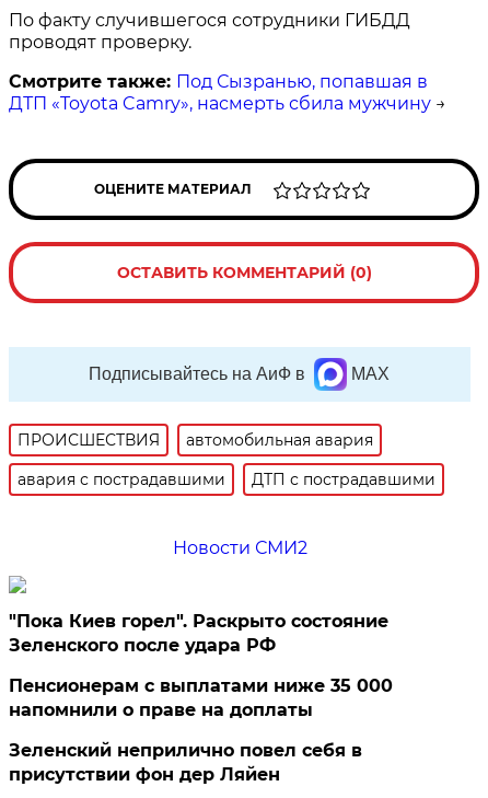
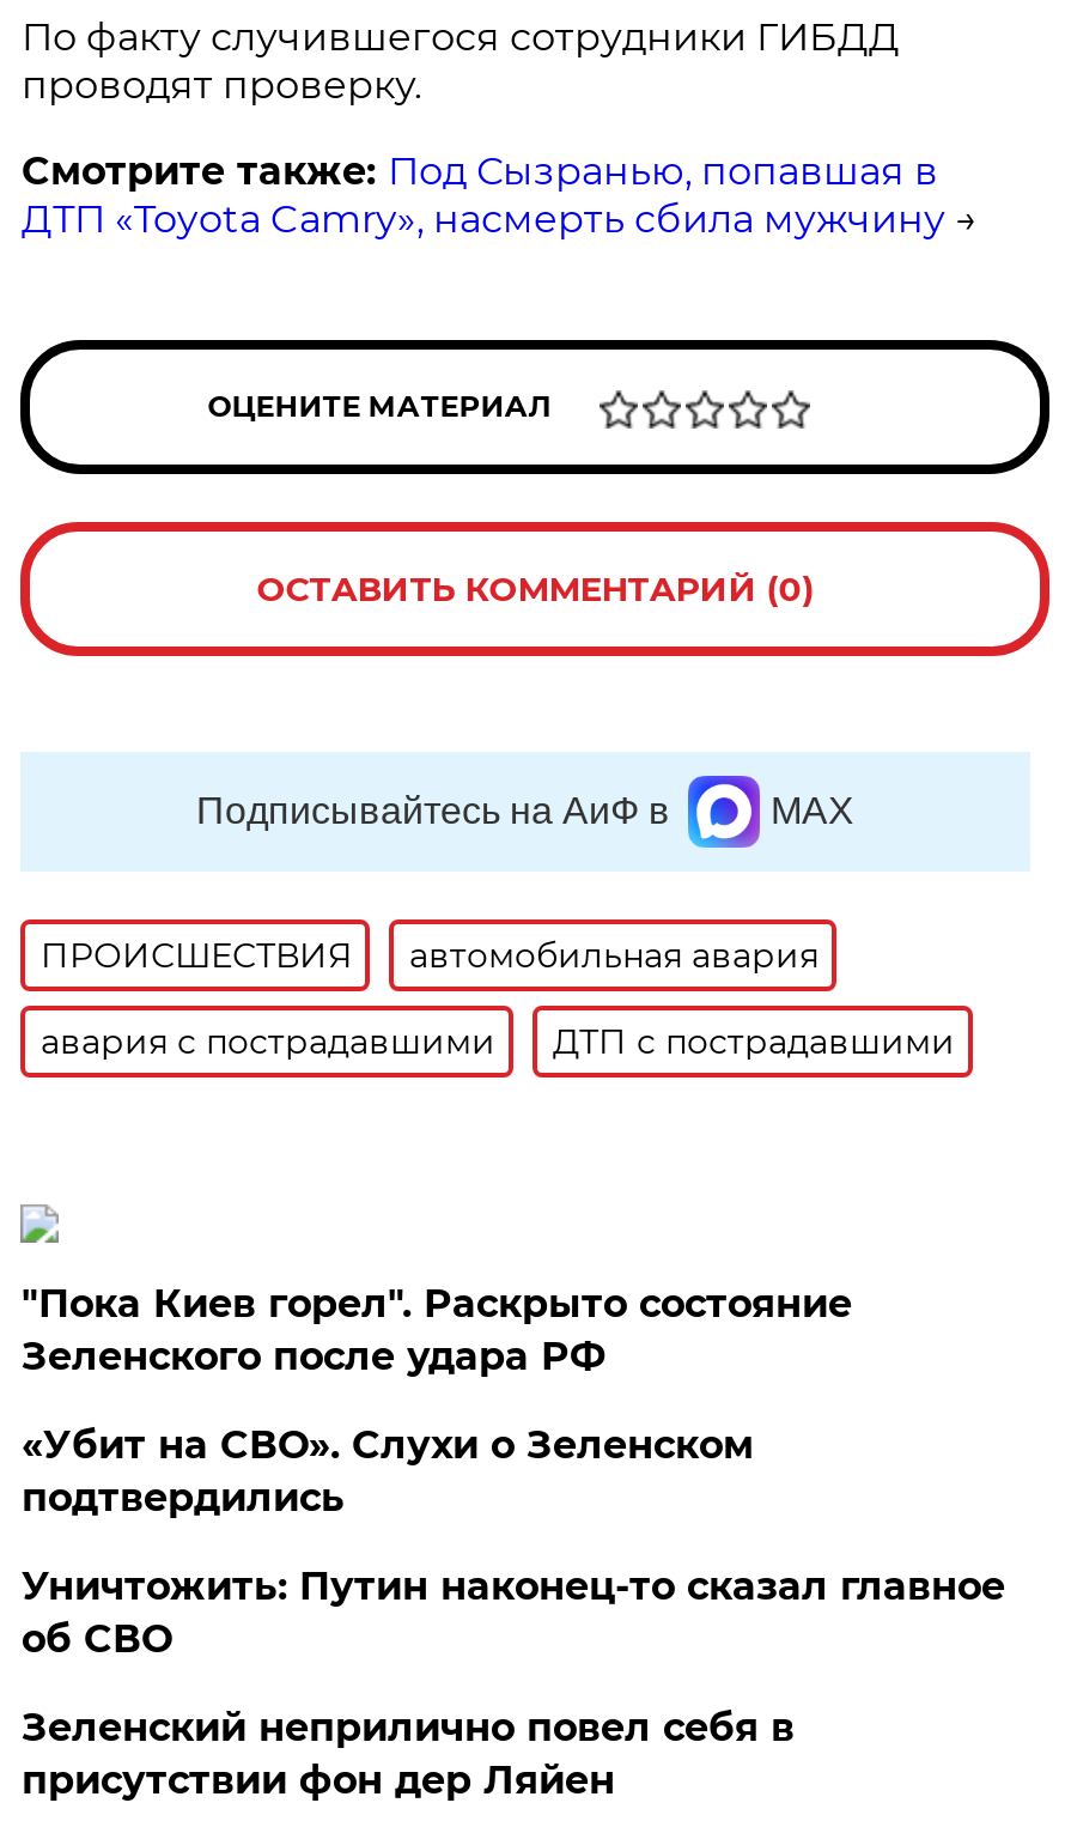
[173,537,307,558] Новости СМИ2 -> none
moved [9,611,389,656] -> [21,1281,852,1379]: "Пока Киев горел". Раскрыто состояние | Зеленского после удара РФ
[9,675,393,720] Пенсионерам с выплатами ниже 35 000 | напомнили о праве на доплаты -> [21,1422,1005,1662] «Убит на СВО». Слухи о Зеленском | подтвердились | Уничтожить: Путин наконец-то сказал главное | об СВО

